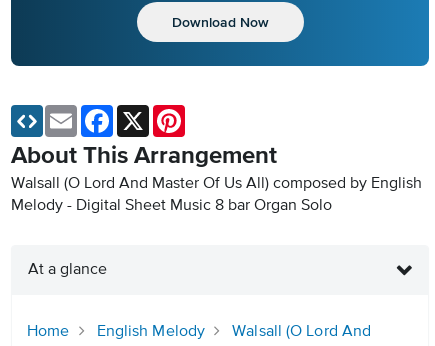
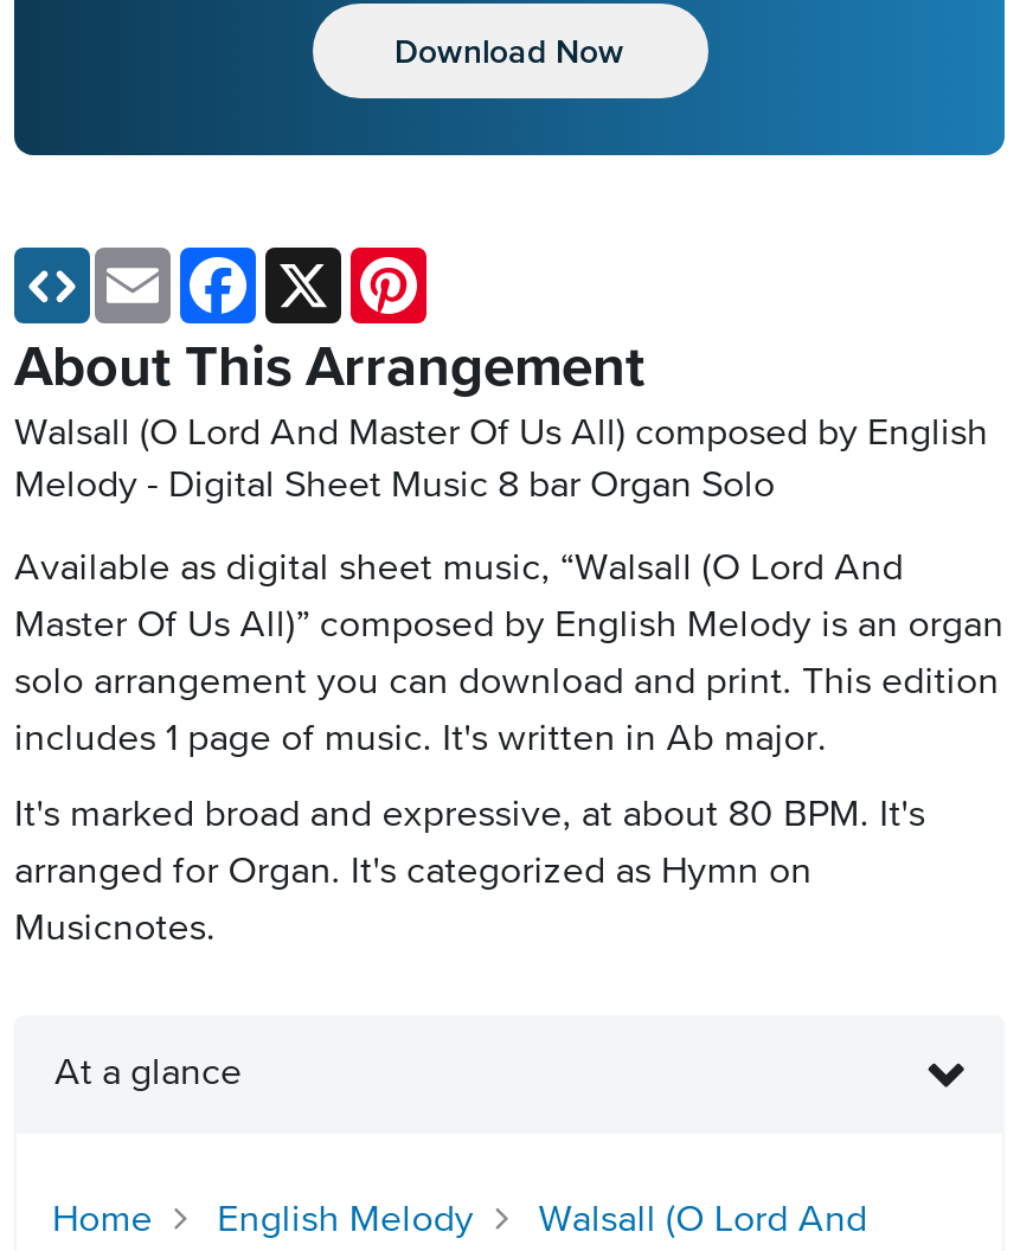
none -> [14,552,1004,950] Available as digital sheet music, “Walsall (O Lord And | Master Of Us All)” composed by English Melody is an organ | solo arrangement you can download and print. This edition | includes 1 page of music. It's written in Ab major. | It's marked broad and expressive, at about 80 BPM. It's | arranged for Organ. It's categorized as Hymn on | Musicnotes.

